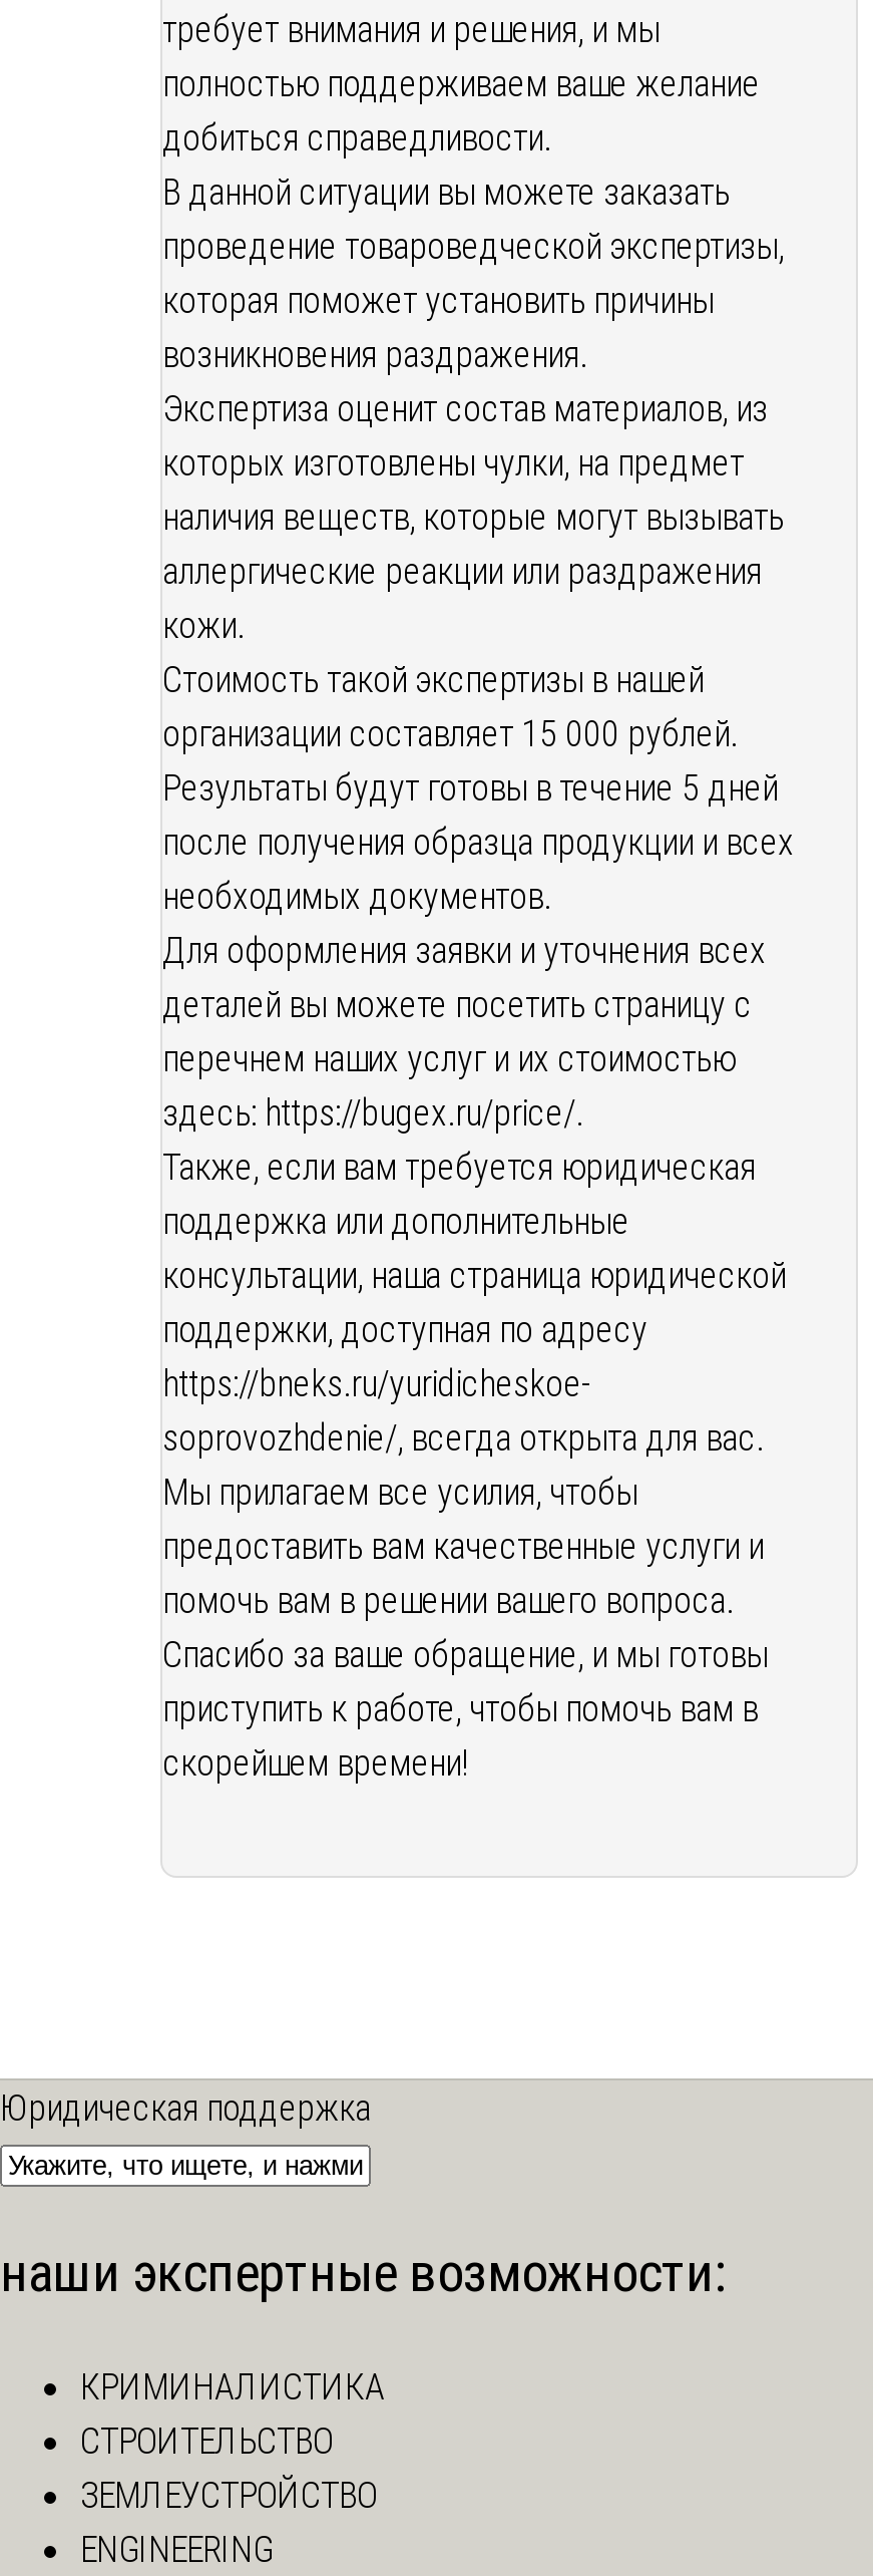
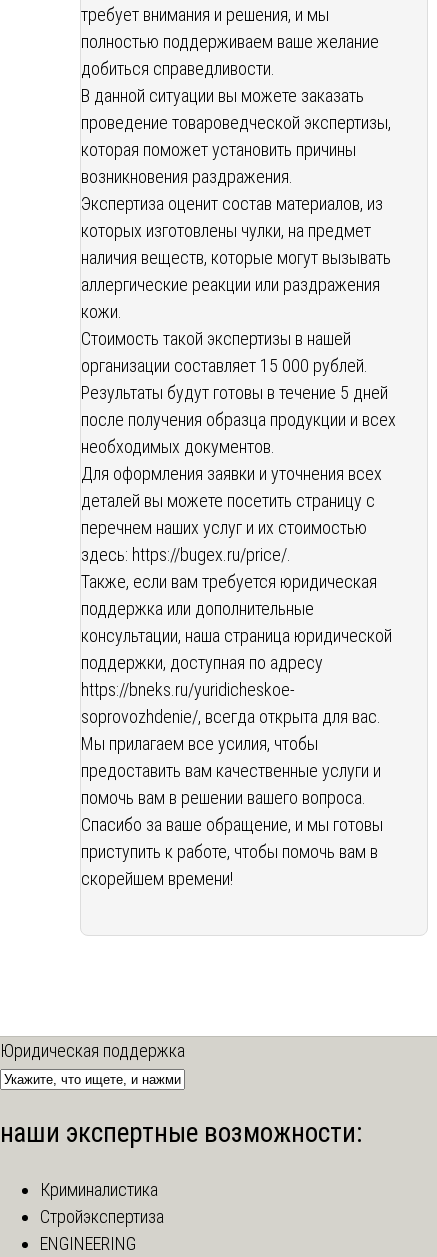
[80,2365,385,2515] КРИМИНАЛИСТИКА | СТРОИТЕЛЬСТВО | ЗЕМЛЕУСТРОЙСТВО -> [40,1179,164,1227] Криминалистика | Стройэкспертиза

